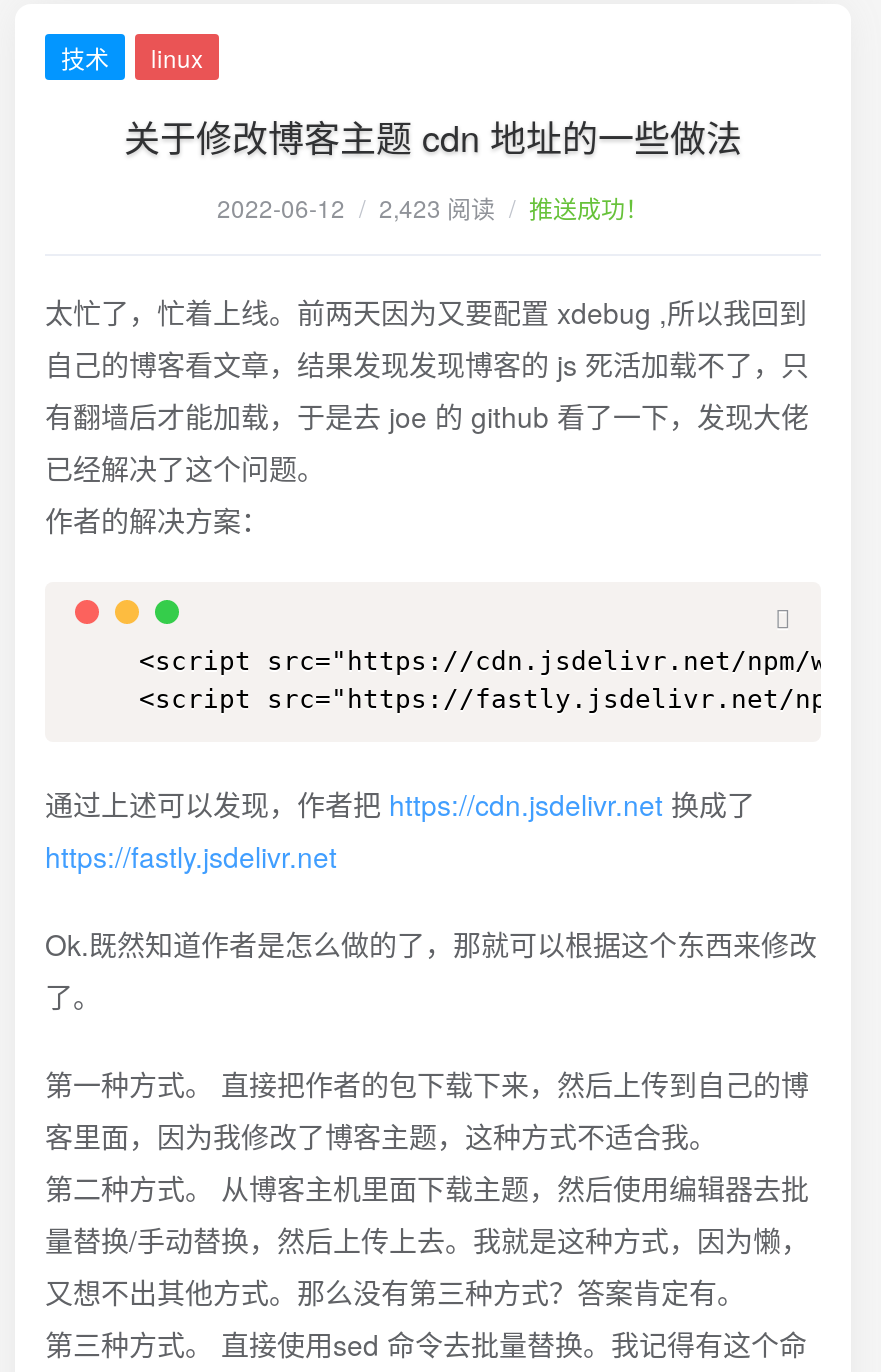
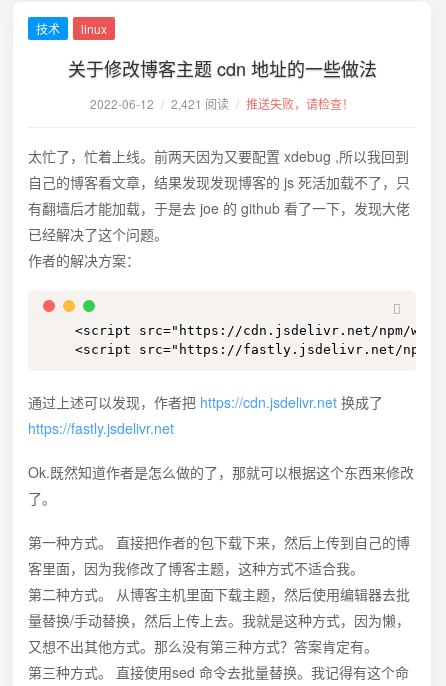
[217,190,649,224] 2022-06-12 / 2,423 阅读 / 推送成功！ -> [90,95,354,112] 2022-06-12 / 2,421 阅读 / 推送失败，请检查！

